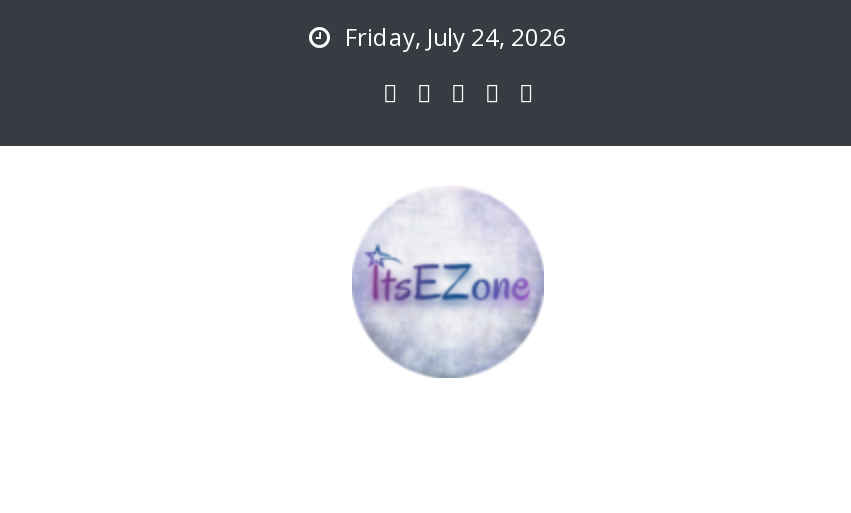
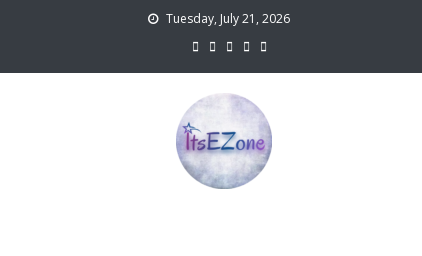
[345,20,567,54] Friday, July 24, 2026 -> [166,10,290,27] Tuesday, July 21, 2026

